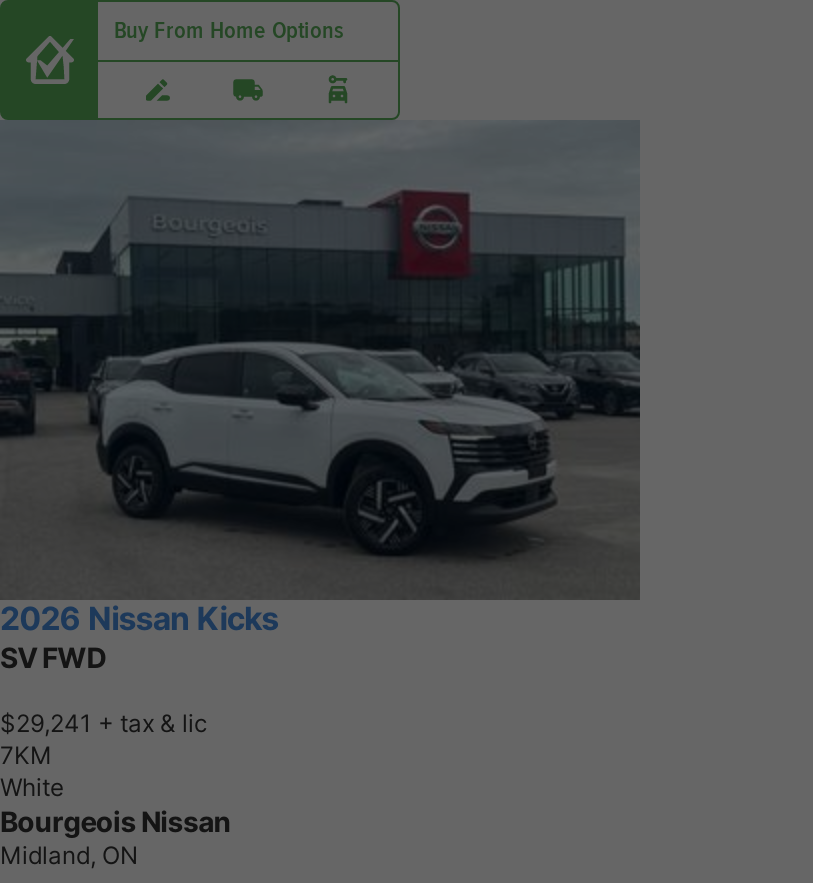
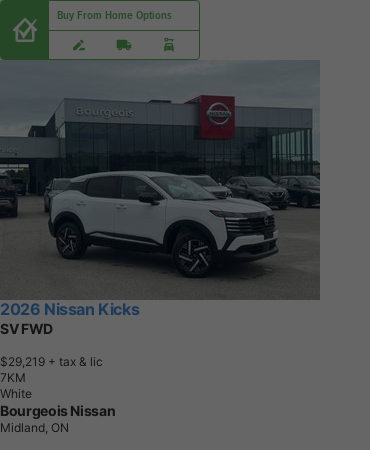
[0,709,208,739] $29,241 + tax & lic -> [0,354,103,369] $29,219 + tax & lic

